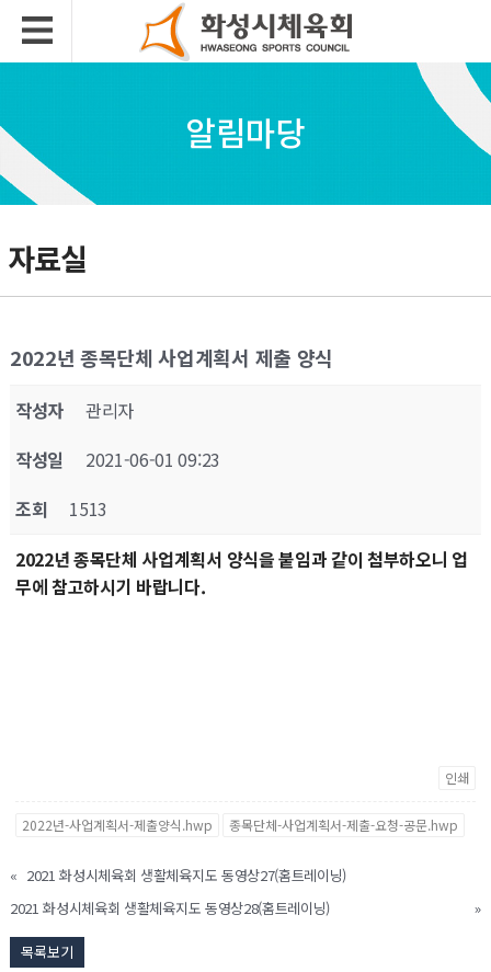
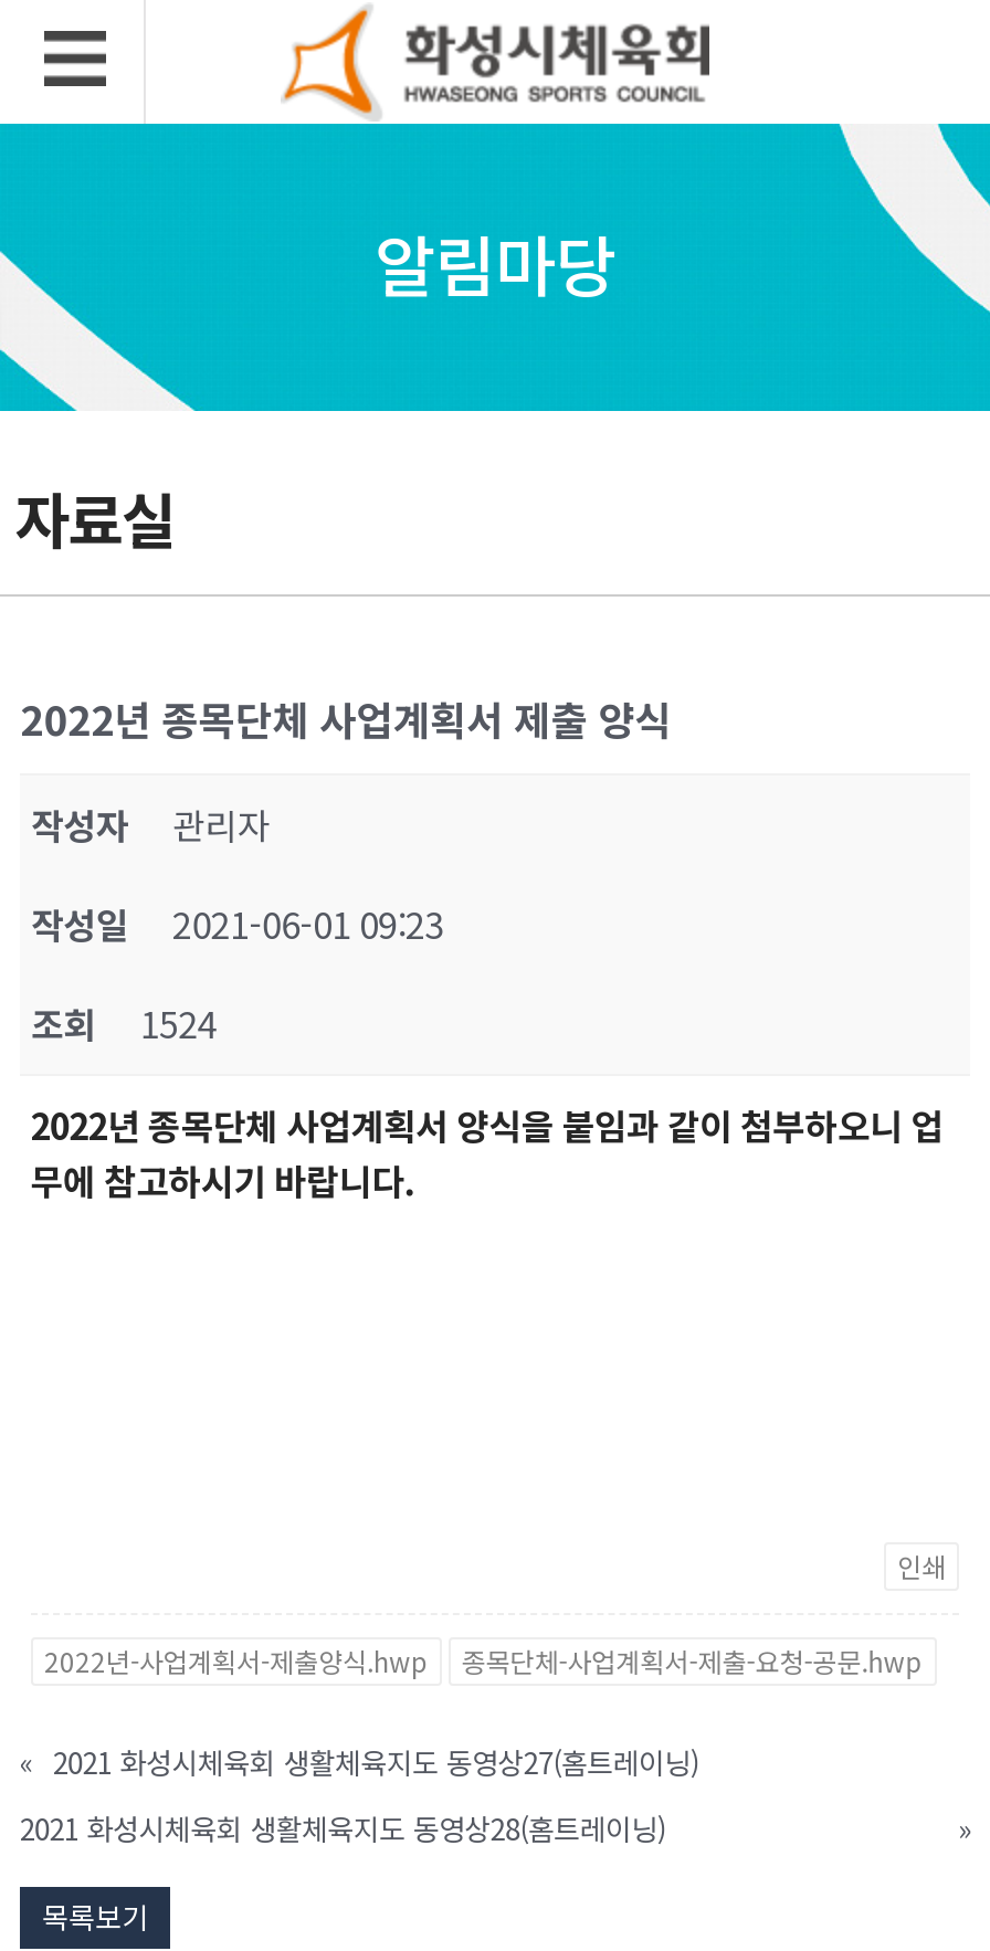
[15,495,108,522] 조회 1513 -> [31,996,217,1050] 조회 1524

